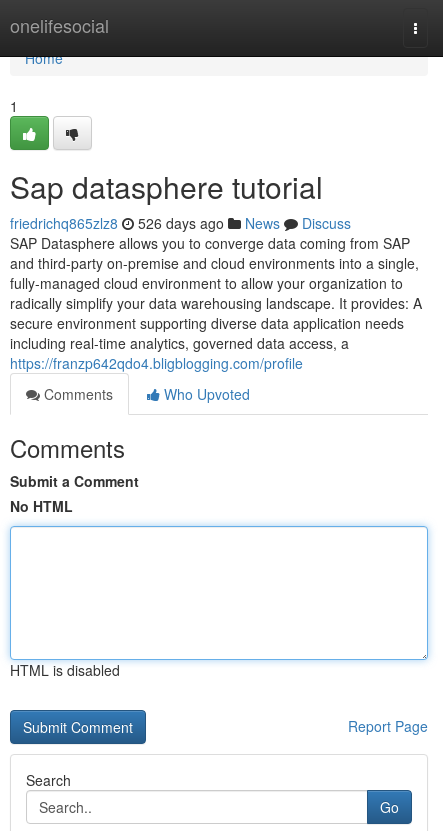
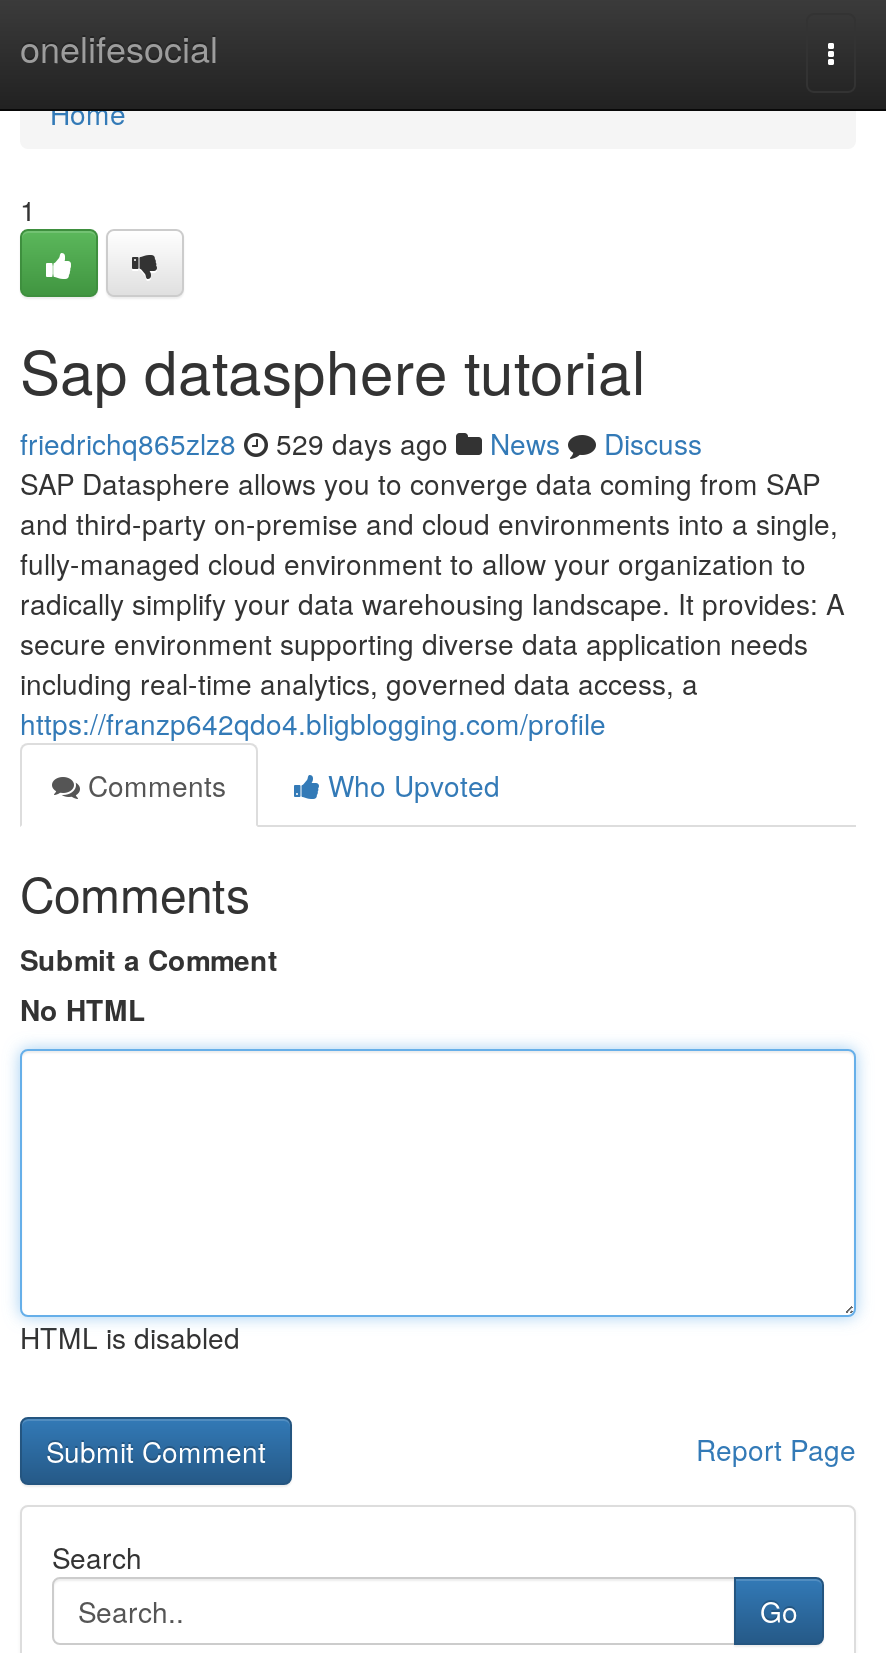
[10,213,351,233] friedrichq865zlz8 526 days ago News Discuss -> [20,423,702,463] friedrichq865zlz8 529 days ago News Discuss

